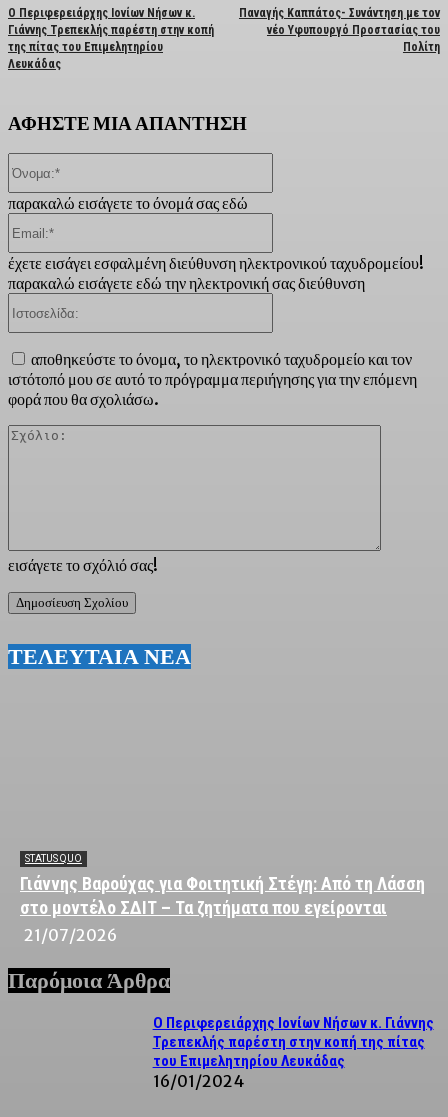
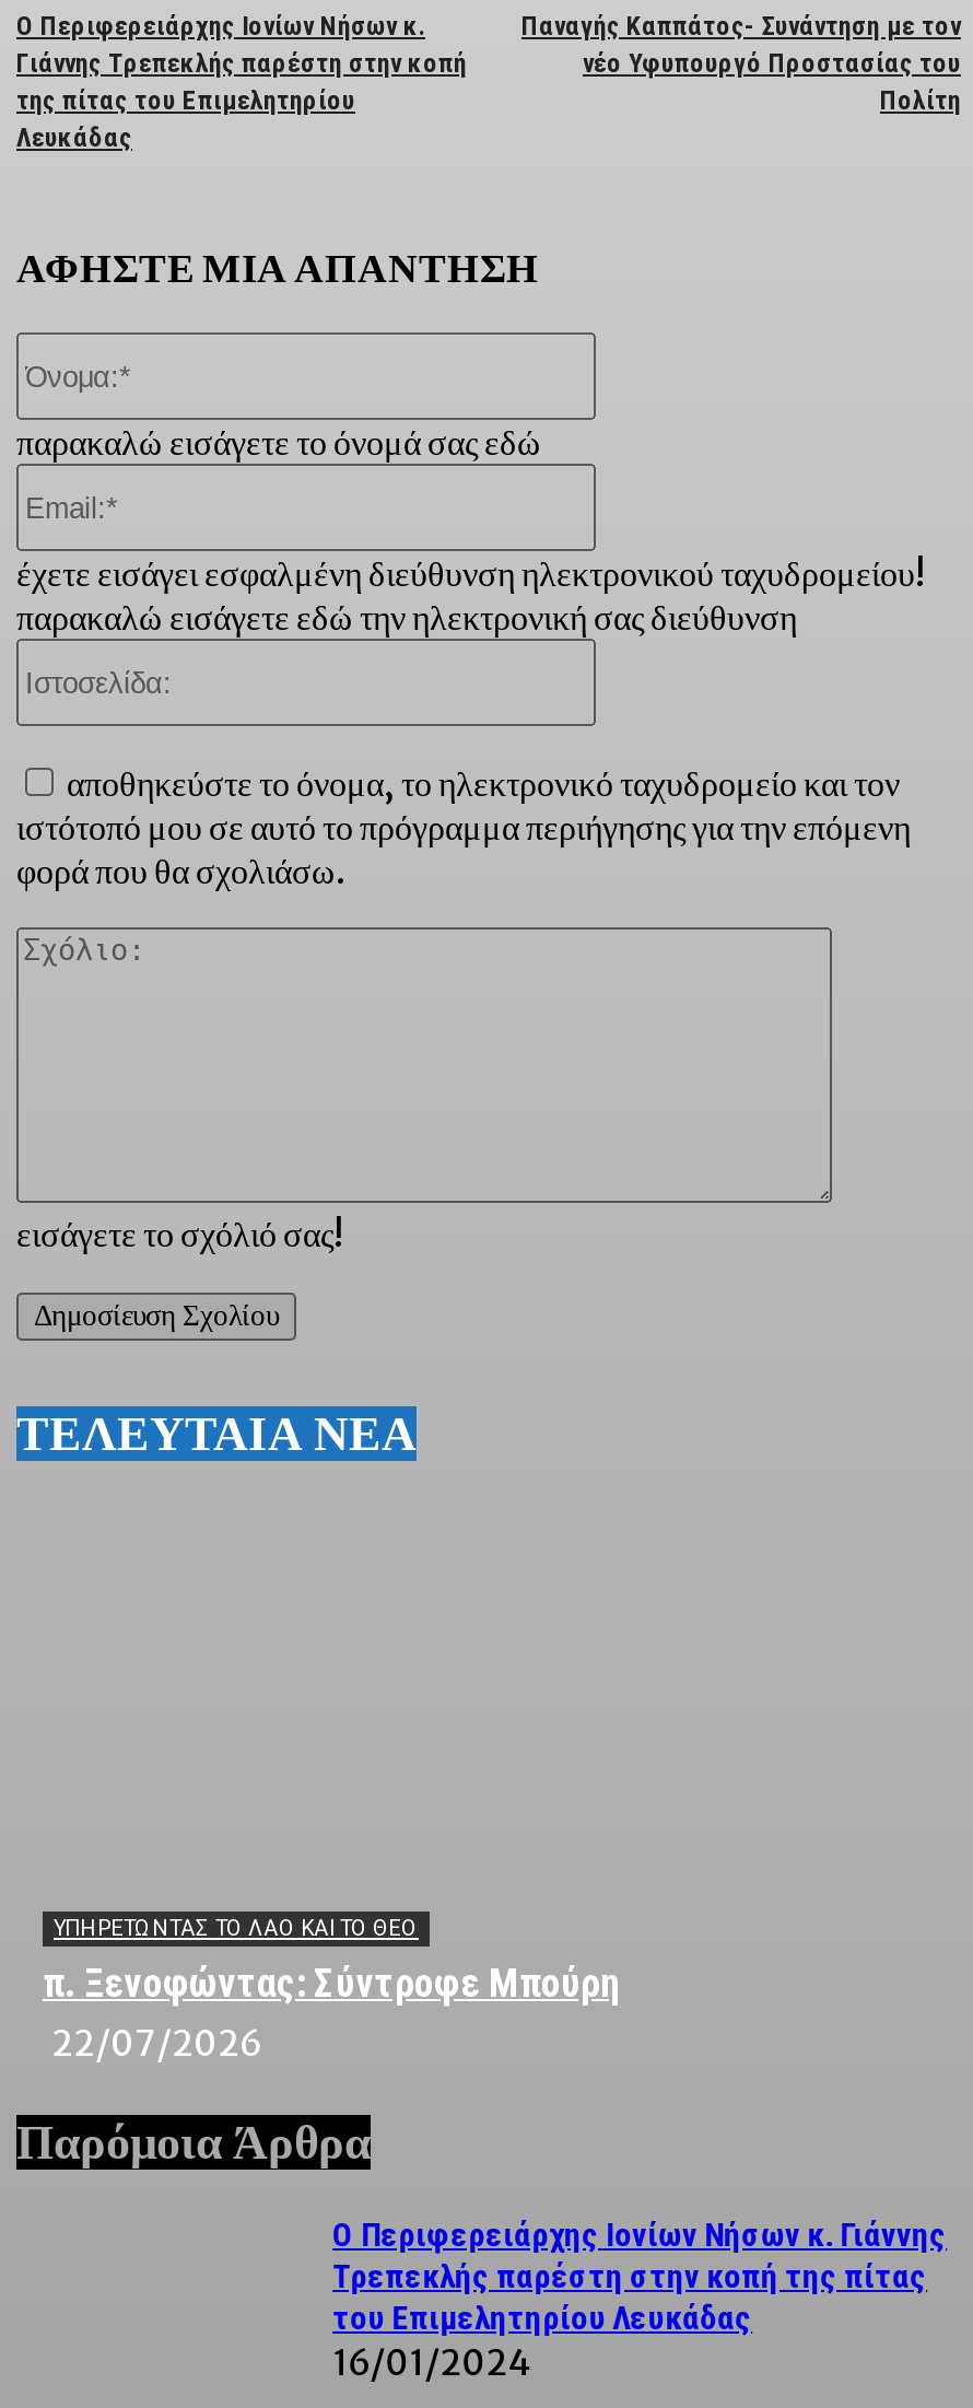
[20,853,425,945] STATUS QUO | Γιάννης Βαρούχας για Φοιτητική Στέγη: Από τη Λάσση | στο μοντέλο ΣΔΙΤ – Τα ζητήματα που εγείρονται | 21/07/2026 -> [43,1916,620,2064] YΠΗΡΕΤΏΝΤΑΣ ΤΟ ΛΑΌ ΚΑΙ ΤΟ ΘΕΌ | π. Ξενοφώντας: Σύντροφε Μπούρη | 22/07/2026

